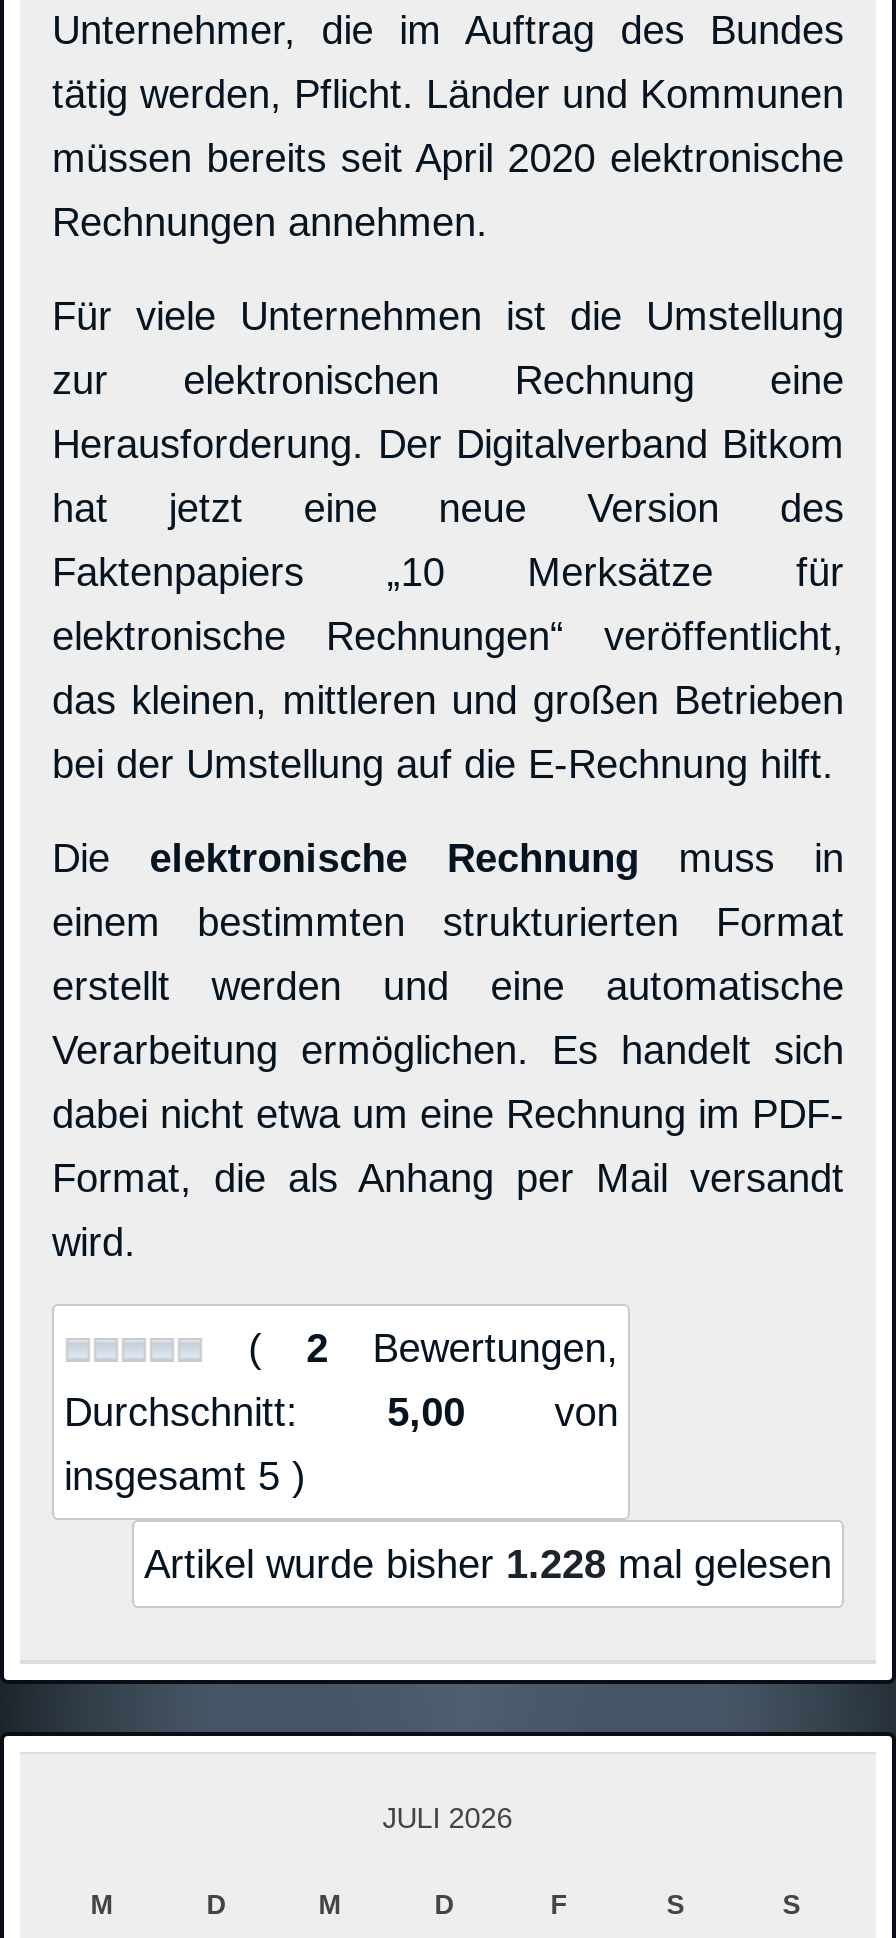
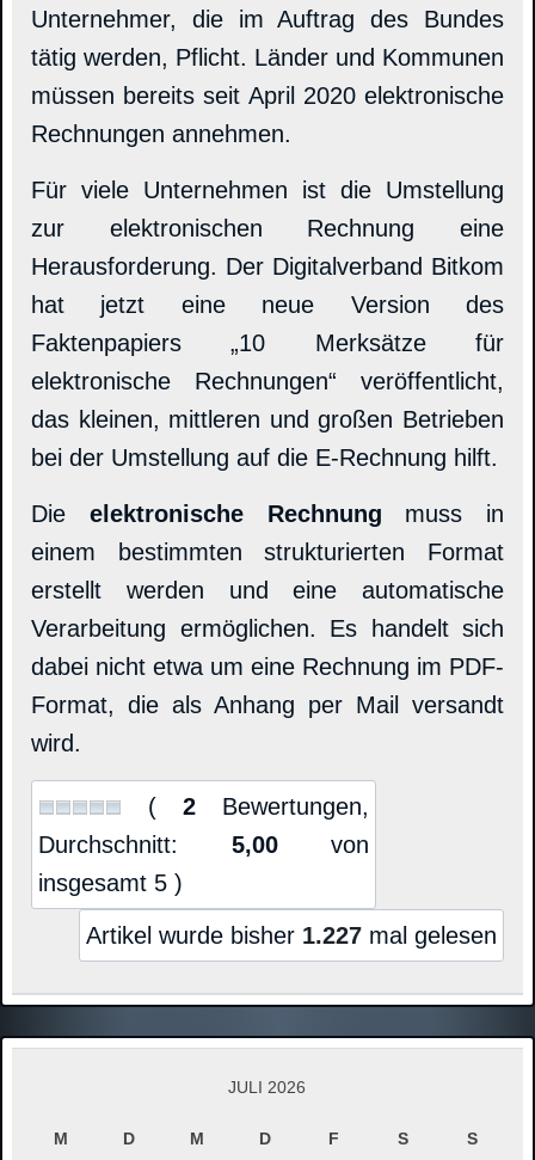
[144,1543,832,1587] Artikel wurde bisher 1.228 mal gelesen -> [86,923,497,949] Artikel wurde bisher 1.227 mal gelesen

